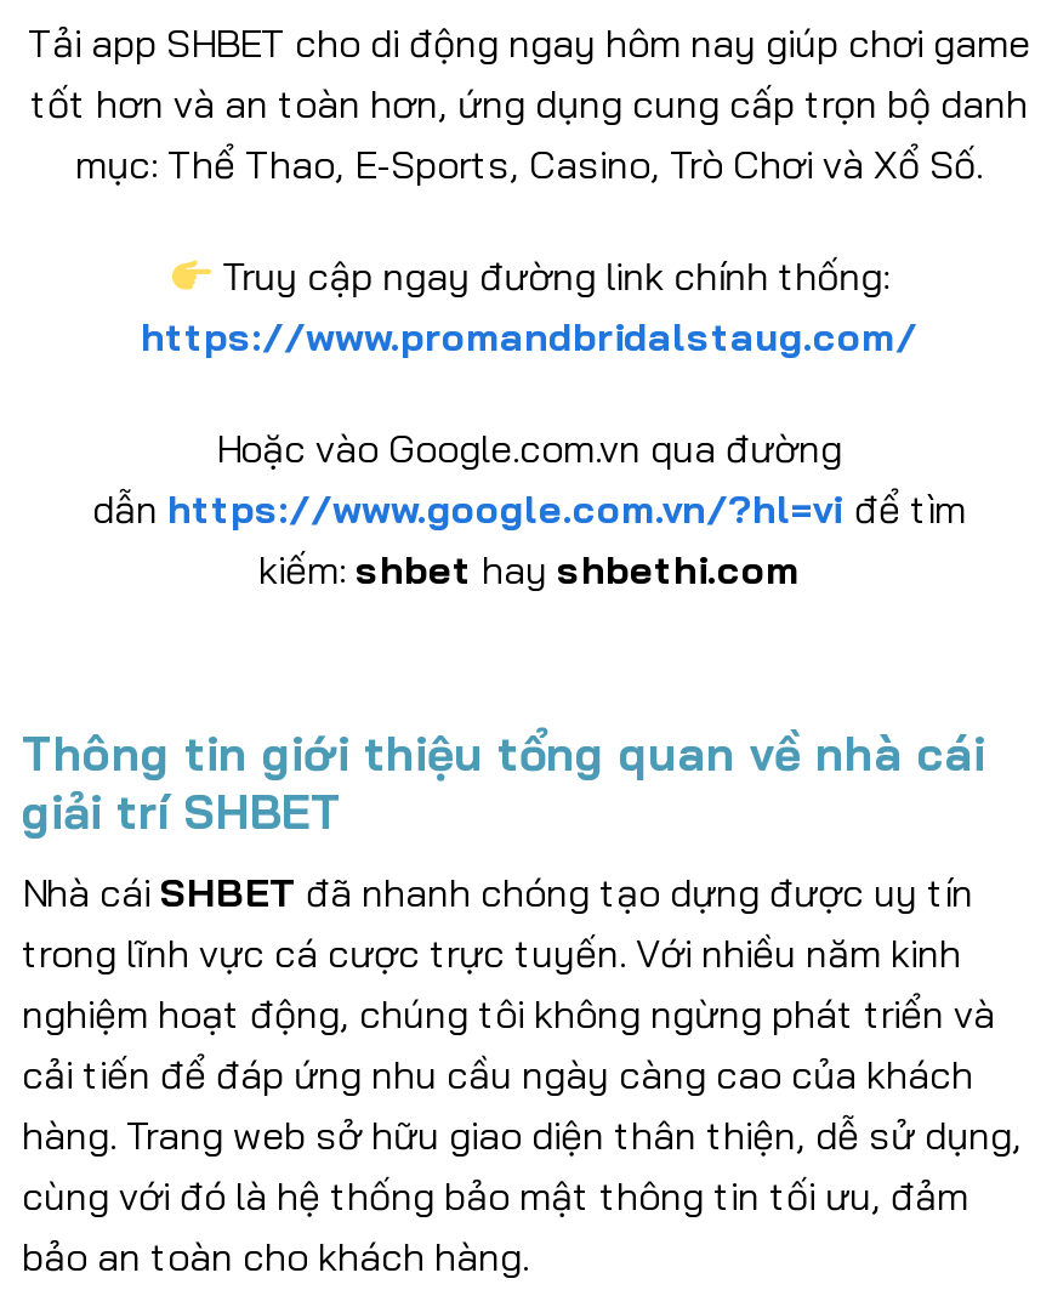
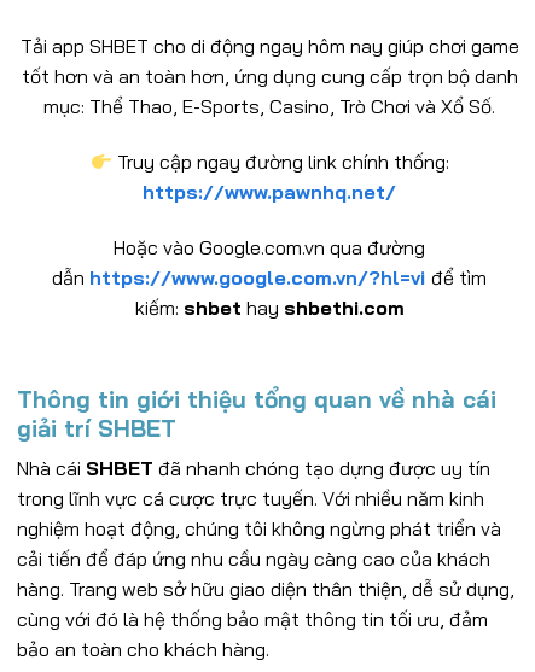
[141,312,917,361] https://www.promandbridalstaug.com/ -> [143,180,396,204] https://www.pawnhq.net/

